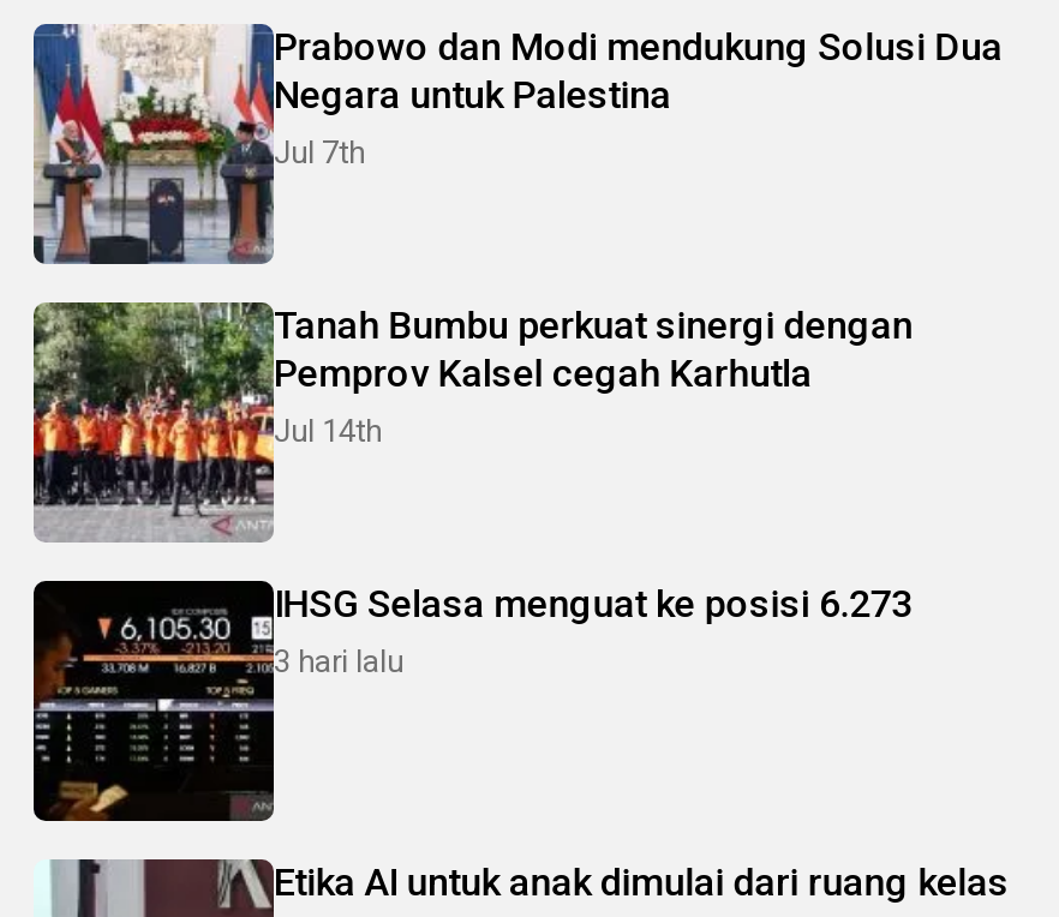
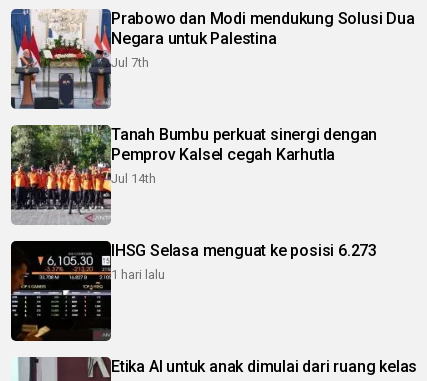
[274,644,403,680] 3 hari lalu -> [111,267,165,282] 1 hari lalu

